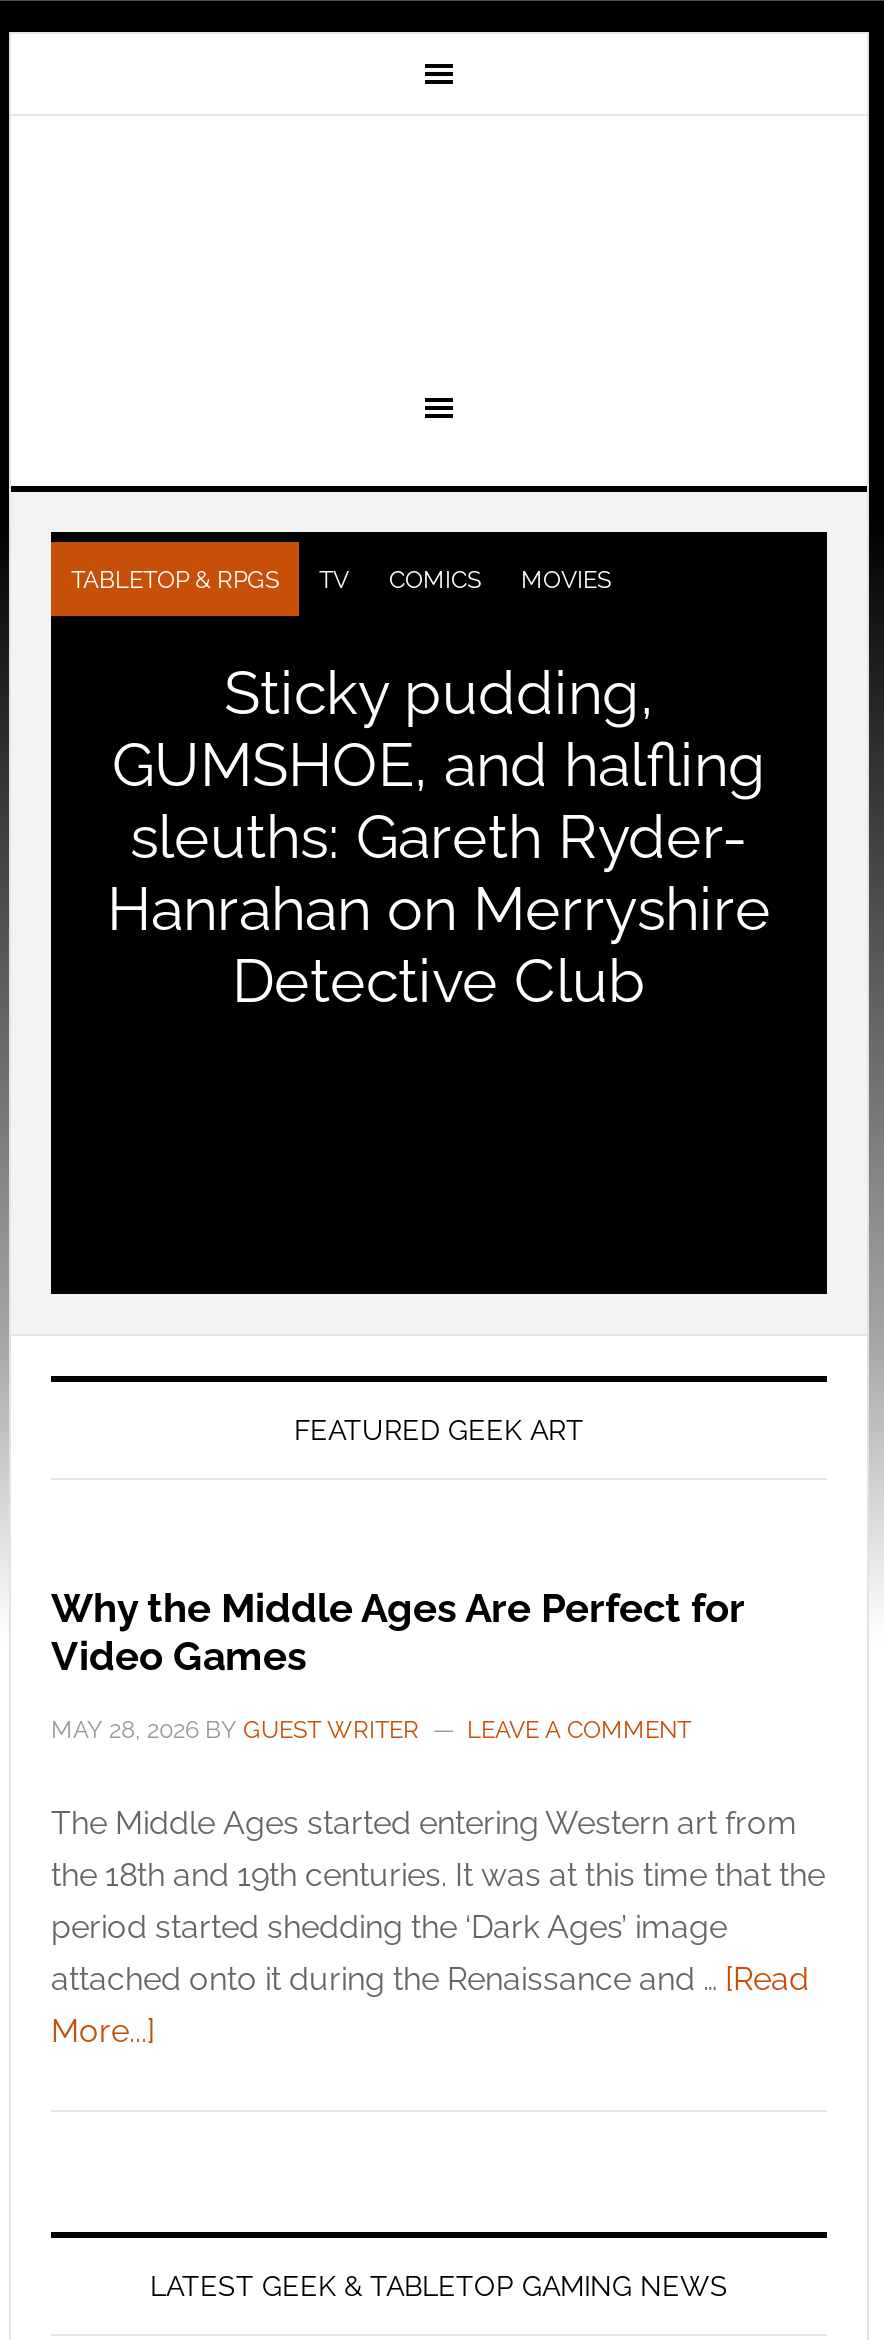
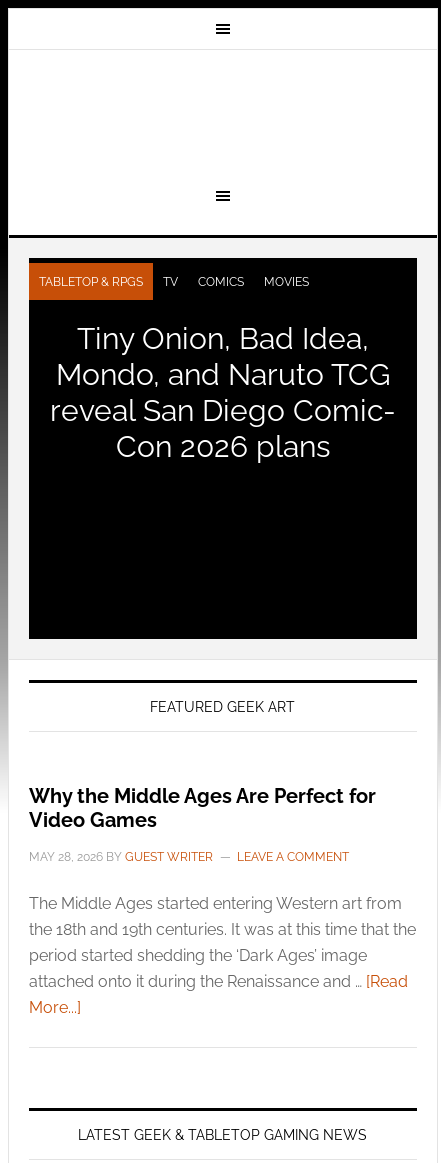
[107,658,771,1016] Sticky pudding, | GUMSHOE, and halfling | sleuths: Gareth Ryder- | Hanrahan on Merryshire | Detective Club -> [50,321,396,464] Tiny Onion, Bad Idea, | Mondo, and Naruto TCG | reveal San Diego Comic- | Con 2026 plans

